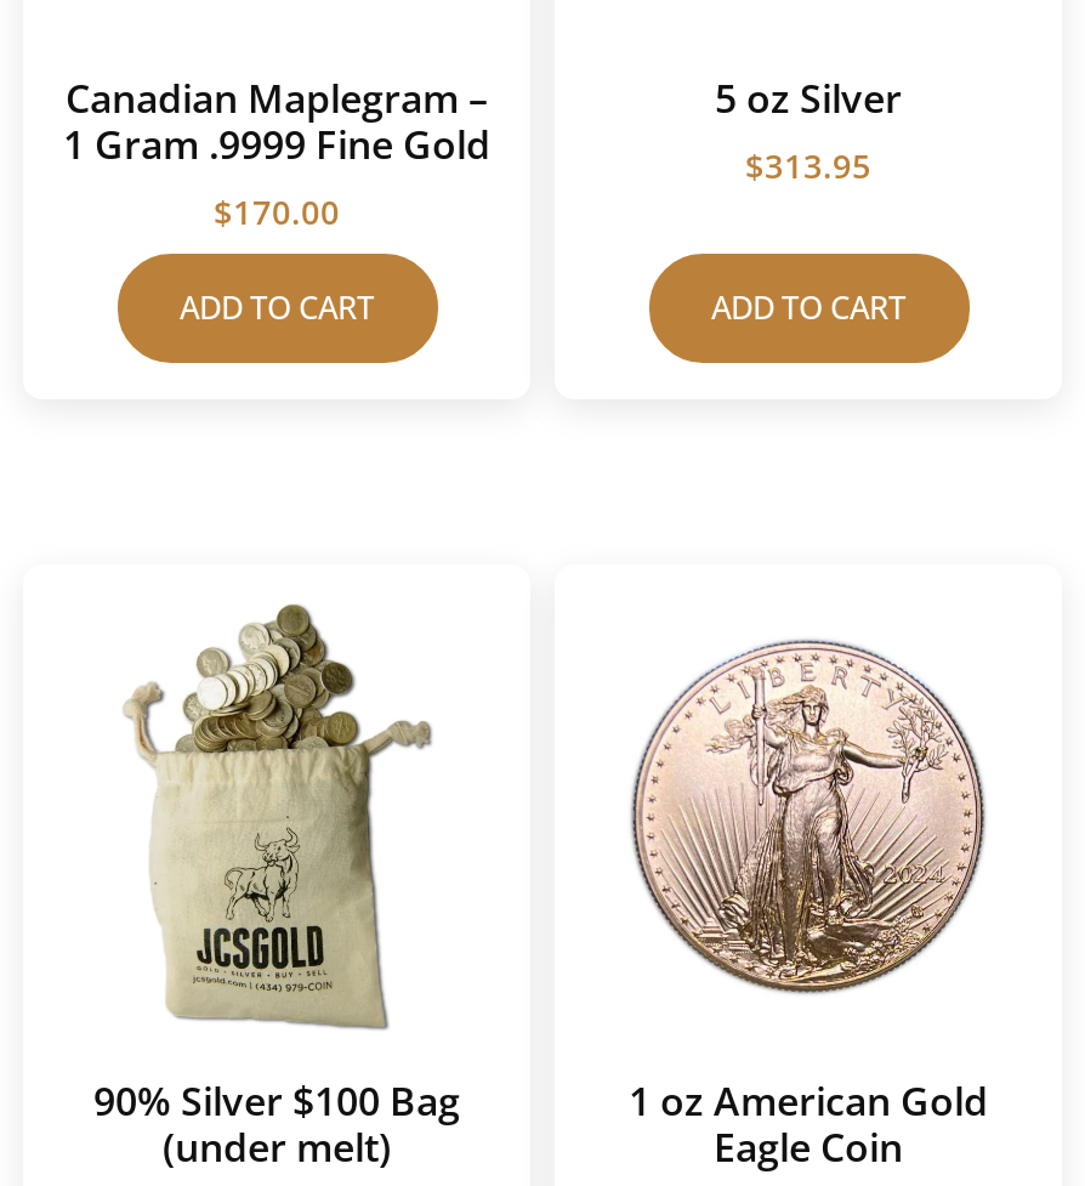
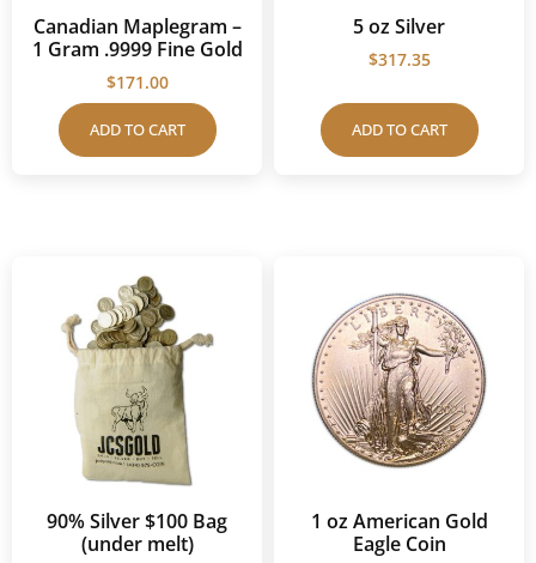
[745,143,871,189] $313.95 -> [368,49,430,71] $317.35
[214,189,340,236] $170.00 -> [106,71,168,94] $171.00

